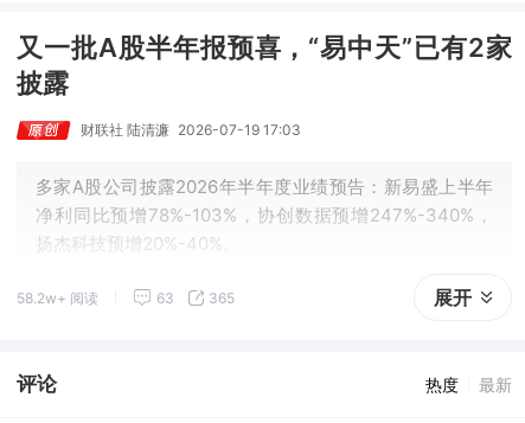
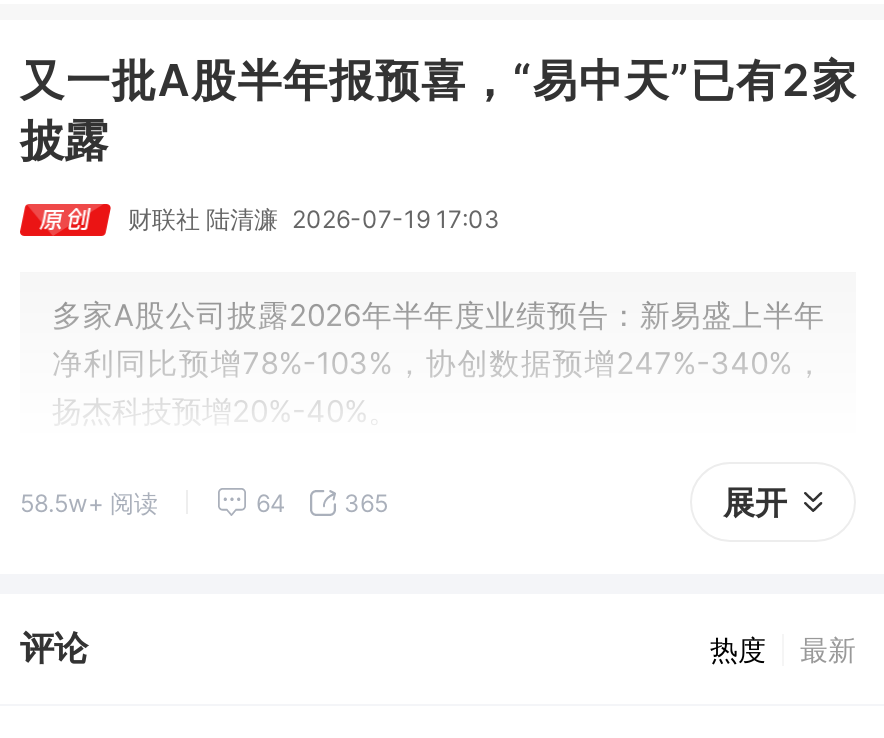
[17,289,98,306] 58.2w+ 阅读 -> [20,487,158,517] 58.5w+ 阅读
[156,289,235,306] 63 365 -> [256,487,388,517] 64 365

